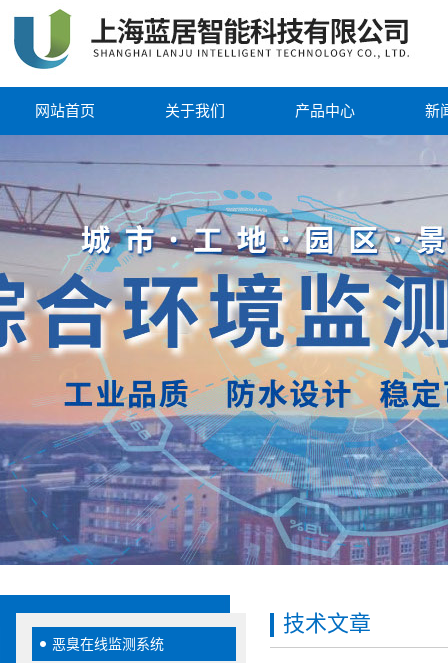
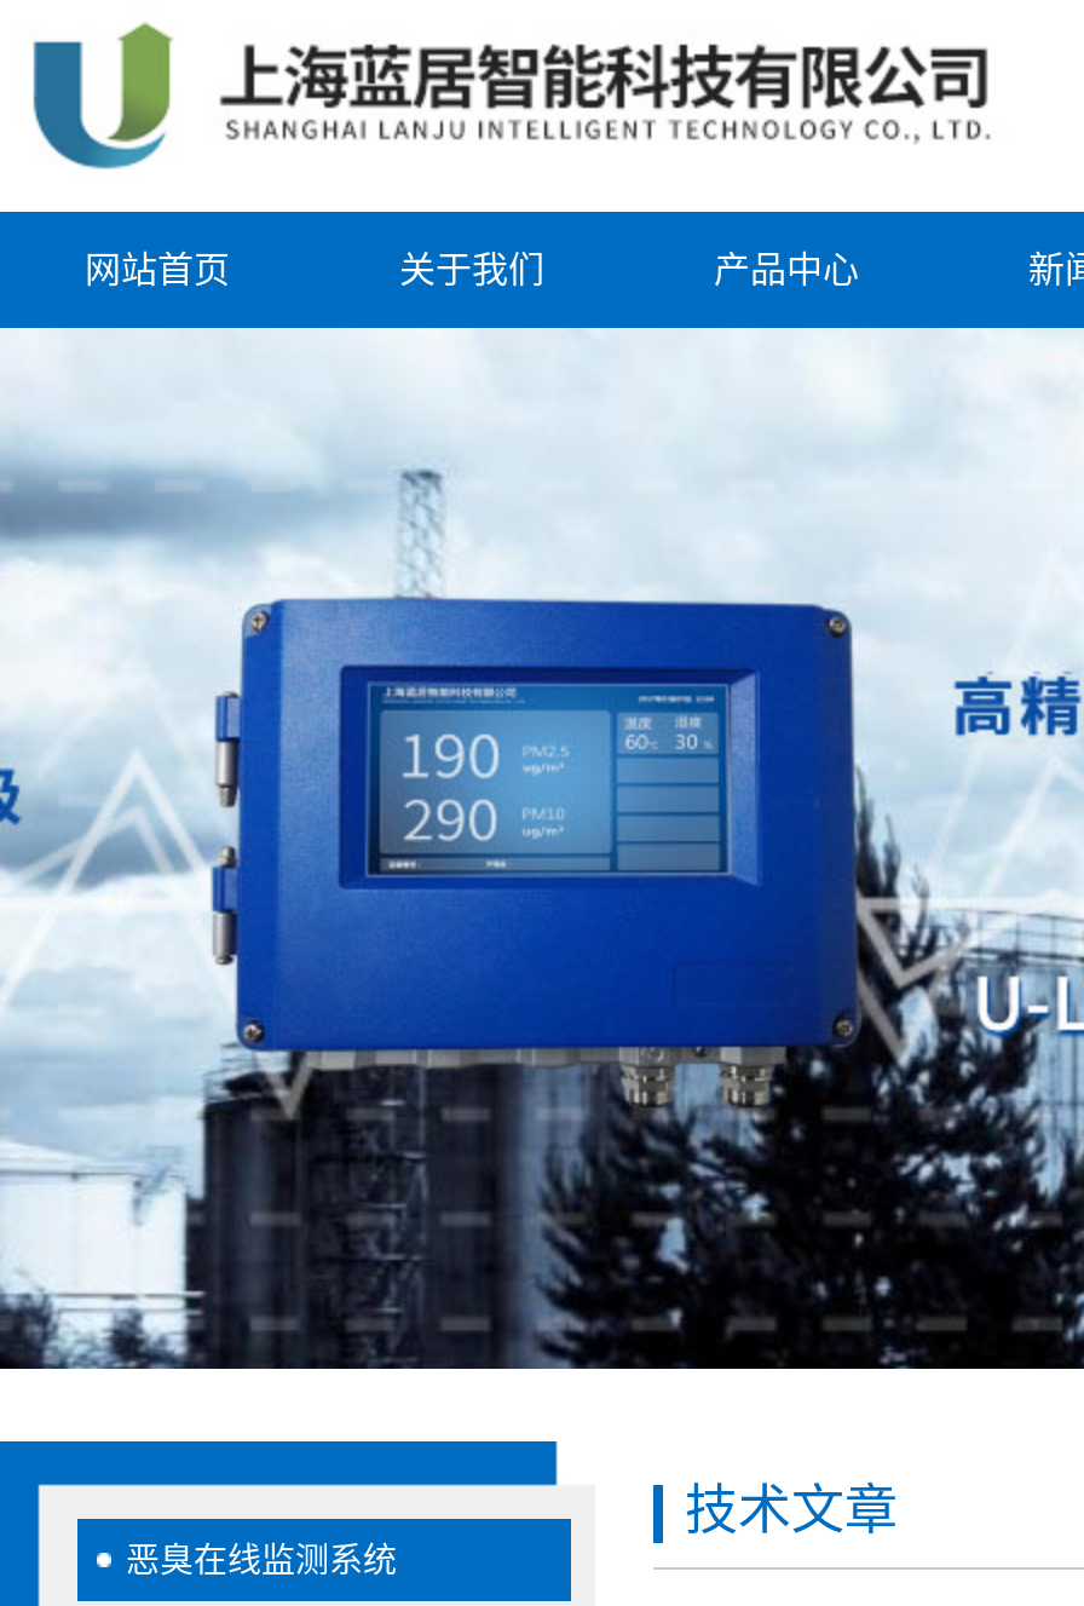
[3,135,445,566] [image] -> [7,328,1077,1371] [image]

